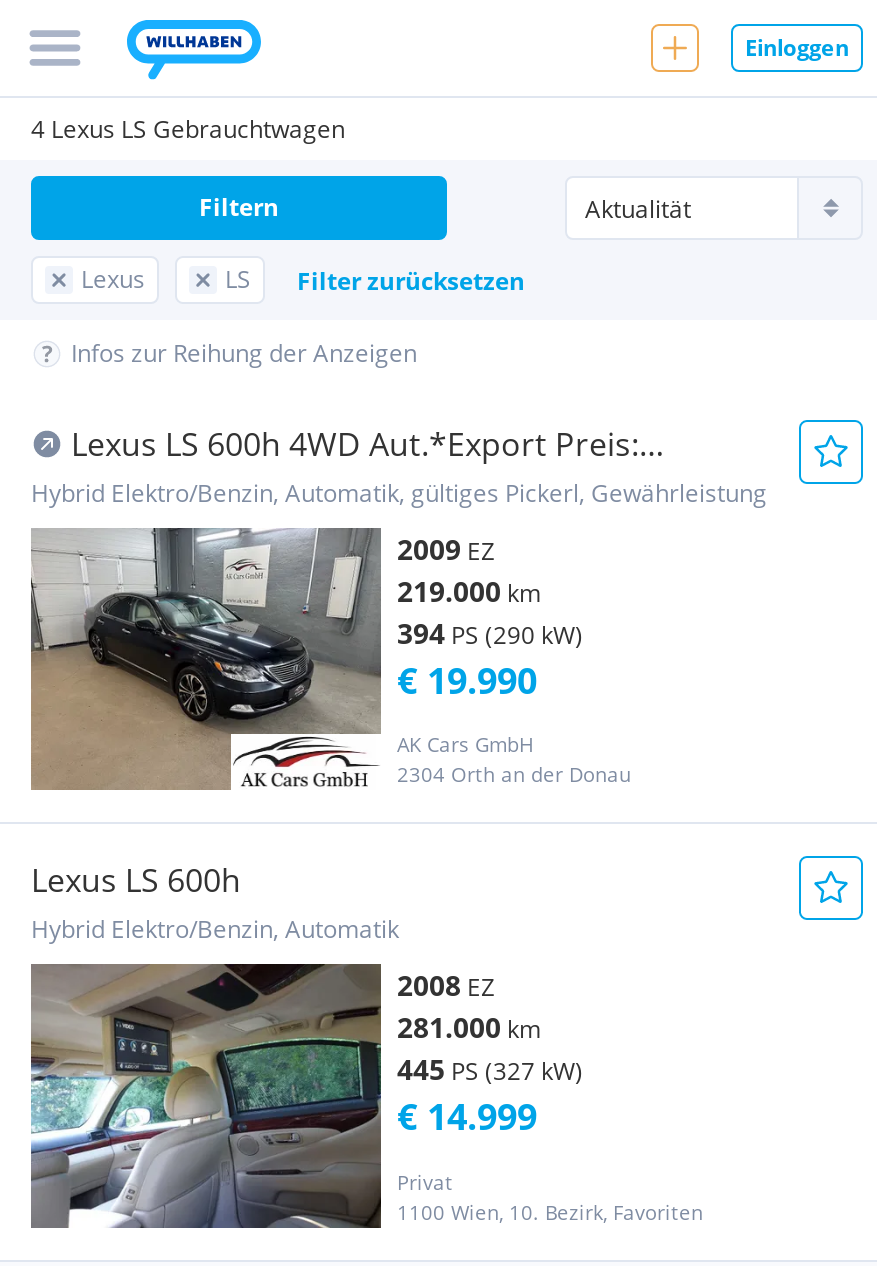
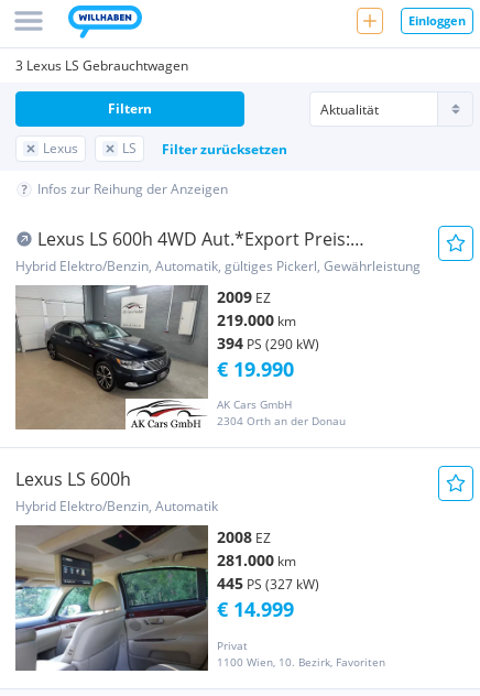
[31,112,345,146] 4 Lexus LS Gebrauchtwagen -> [15,56,188,75] 3 Lexus LS Gebrauchtwagen

